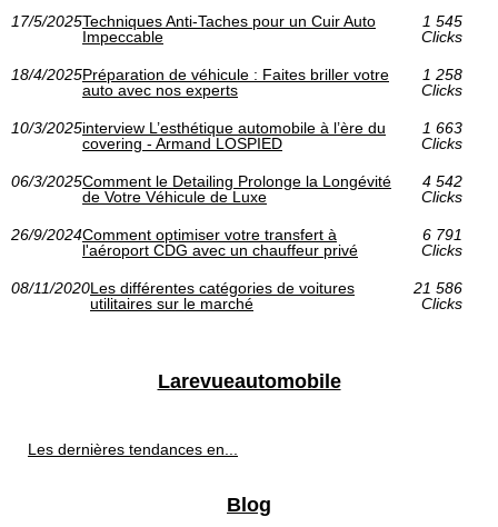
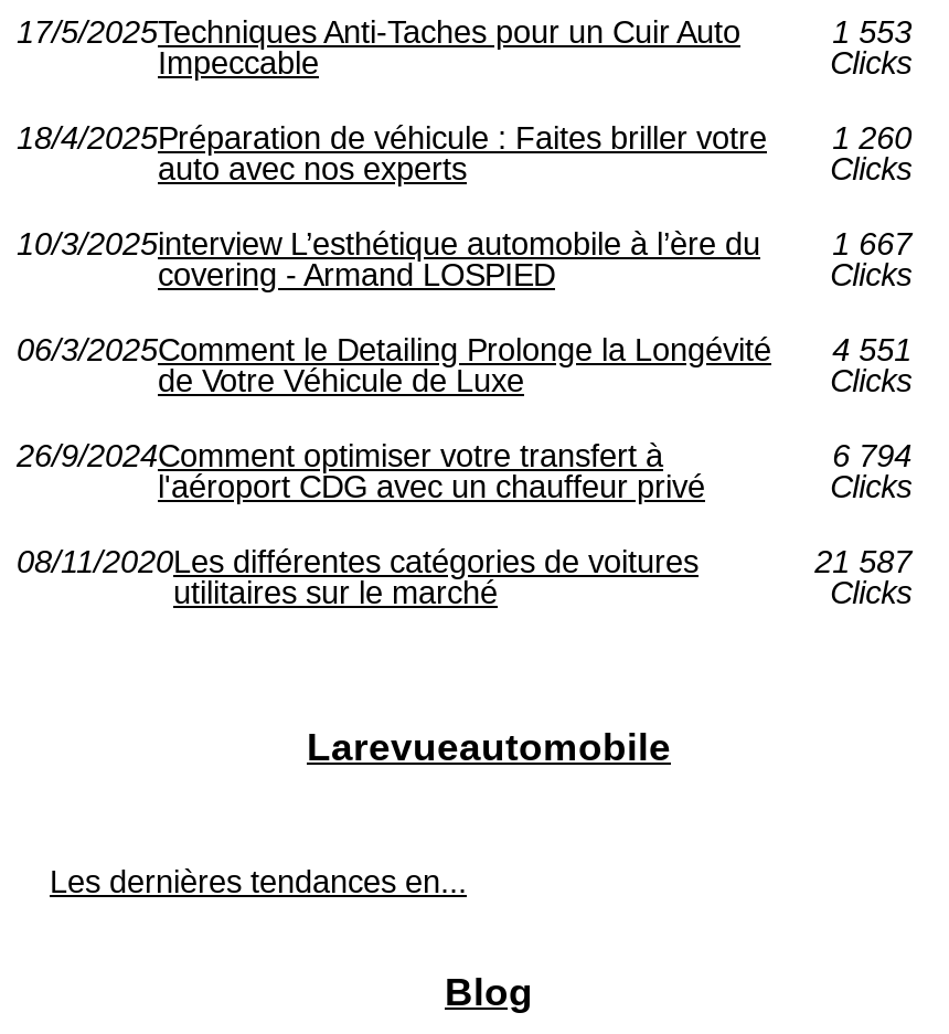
[422,13,462,30] 1 545 -> [832,15,912,50] 1 553
[11,66,462,84] 18/4/2025Préparation de véhicule : Faites briller votre 1 258 -> [17,121,912,156] 18/4/2025Préparation de véhicule : Faites briller votre 1 260
[422,119,462,137] 1 663 -> [832,227,912,262] 1 667
[11,173,462,190] 06/3/2025Comment le Detailing Prolonge la Longévité 4 542 -> [17,333,912,368] 06/3/2025Comment le Detailing Prolonge la Longévité 4 551
[422,226,462,244] 6 791 -> [832,439,912,474] 6 794
[413,279,462,297] 21 586 -> [815,545,912,580] 21 587

